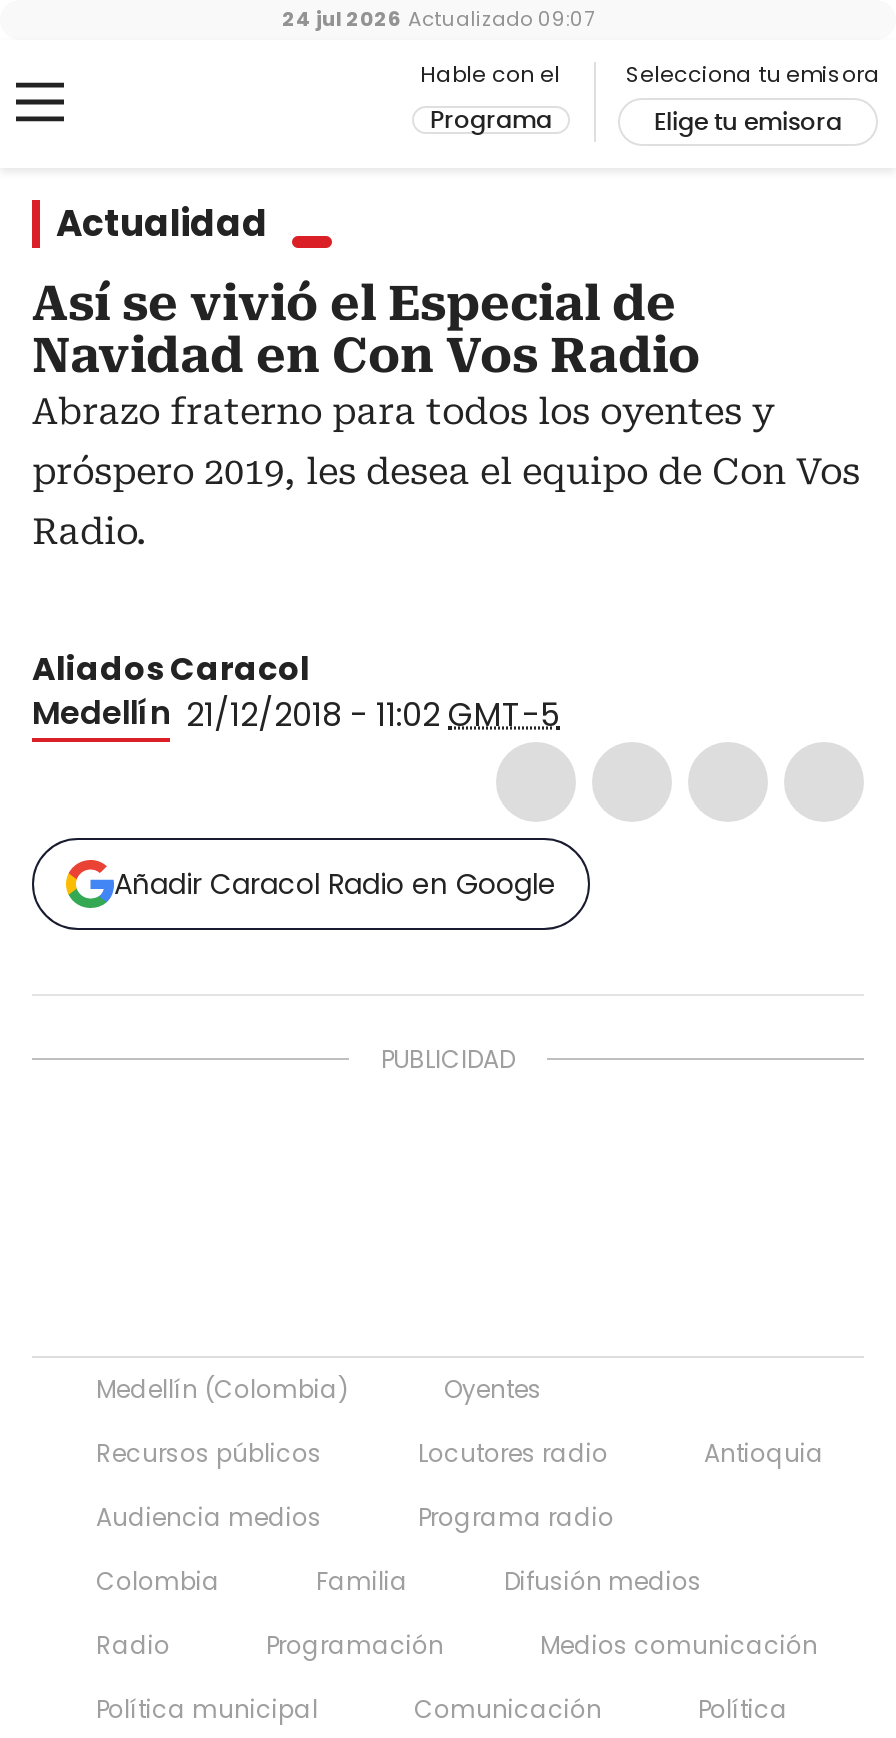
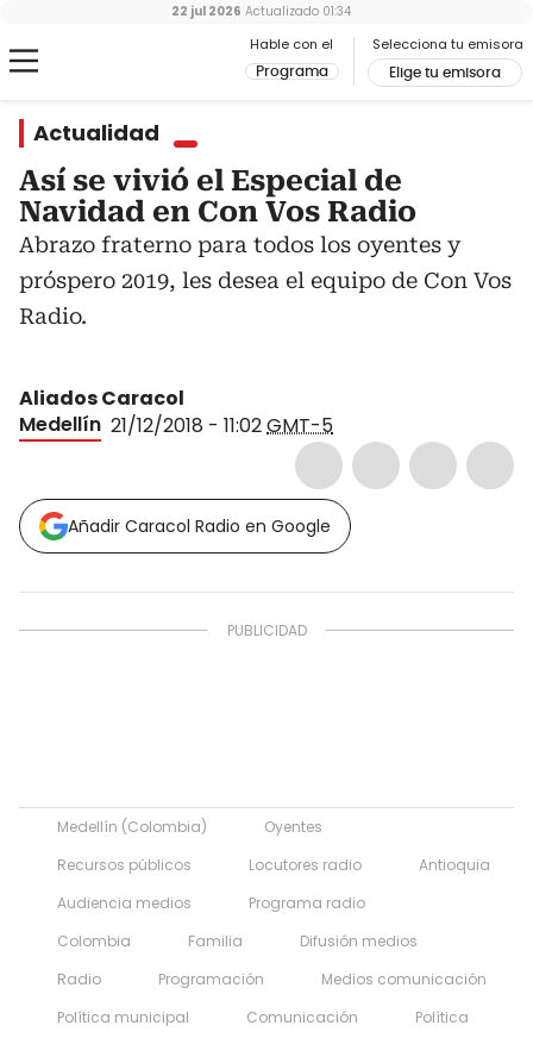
[282,4,594,34] 24 jul 2026 Actualizado 09:07 -> [171,2,350,20] 22 jul 2026 Actualizado 01:34

